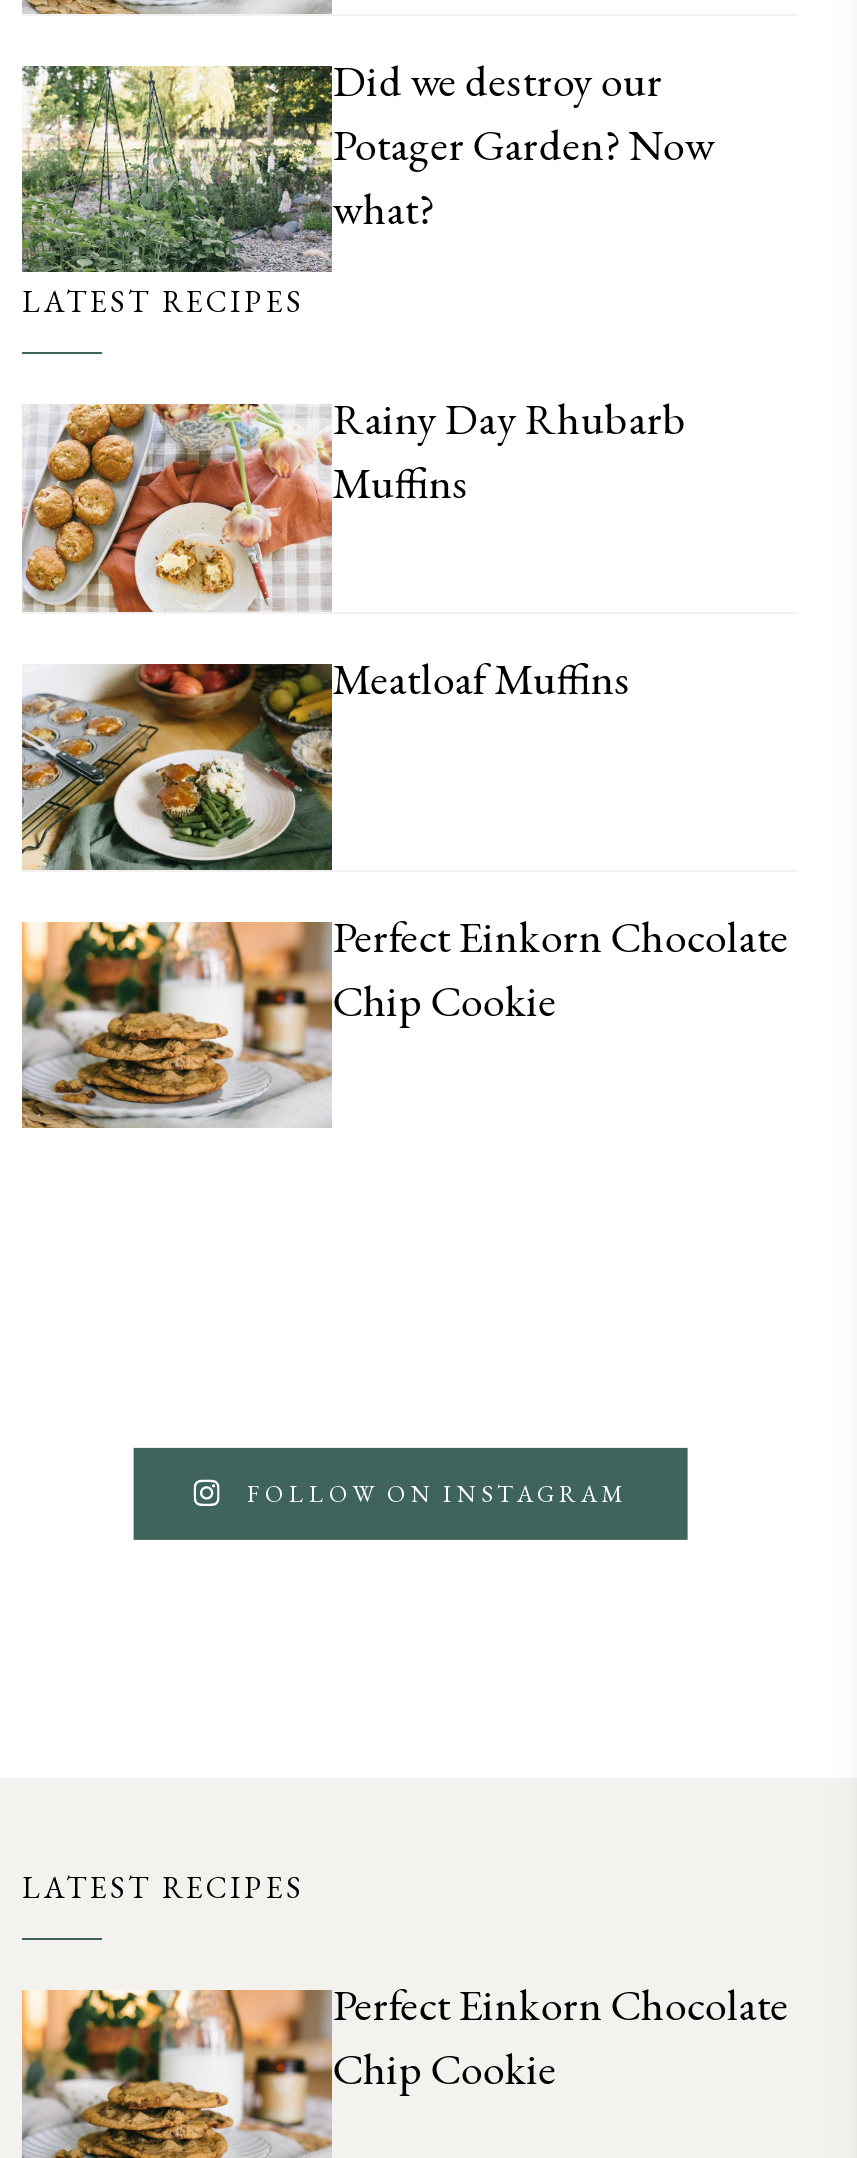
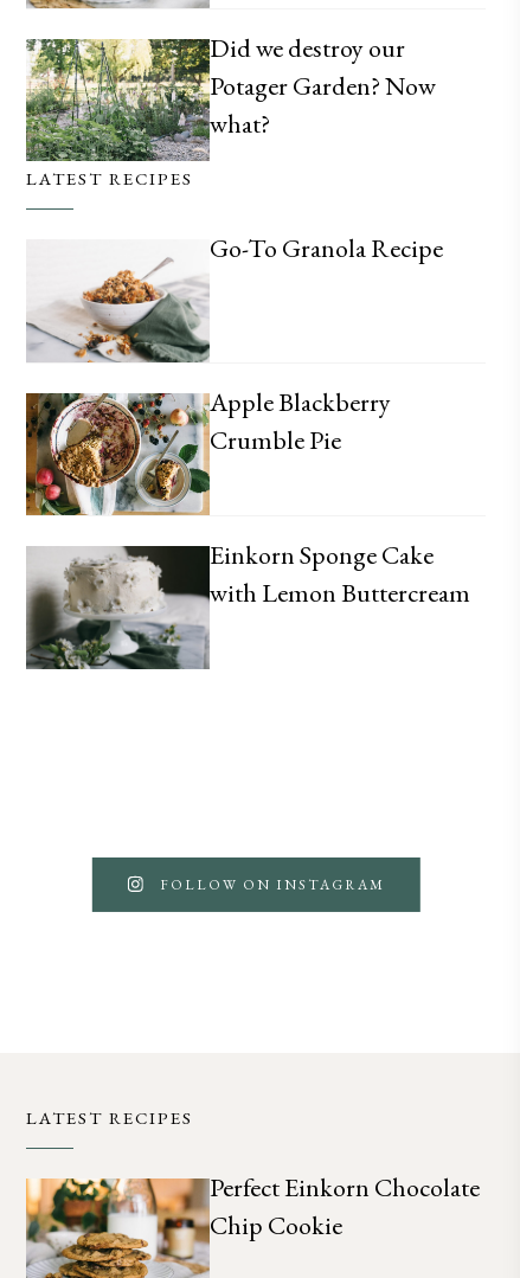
[22,390,686,614] [image] | Rainy Day Rhubarb | Muffins -> [27,231,443,364] [image] | Go-To Granola Recipe
[20,649,630,872] [image] | Meatloaf Muffins -> [25,384,391,516] [image] | Apple Blackberry | Crumble Pie
[20,908,788,1130] [image] | Perfect Einkorn Chocolate | Chip Cookie -> [25,538,470,670] [image] | Einkorn Sponge Cake | with Lemon Buttercream

